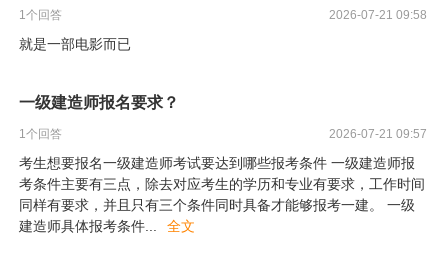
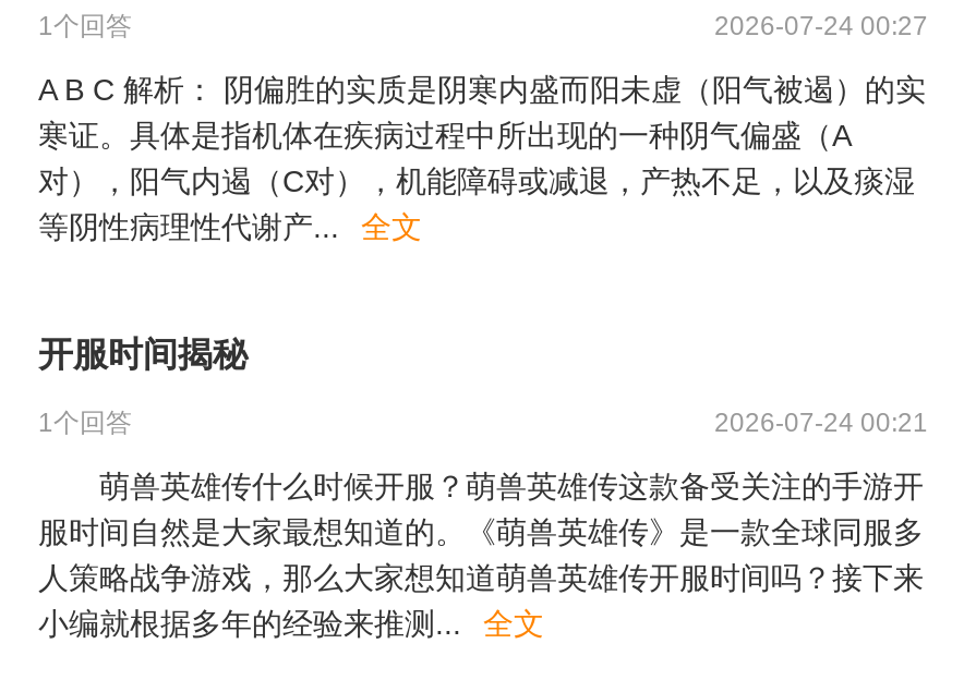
[329,8,427,22] 2026-07-21 09:58 -> [714,11,928,41] 2026-07-24 00:27
[19,36,135,52] 就是一部电影而已 -> [38,72,926,244] A B C 解析： 阴偏胜的实质是阴寒内盛而阳未虚（阳气被遏）的实 | 寒证。具体是指机体在疾病过程中所出现的一种阴气偏盛（A | 对），阳气内遏（C对），机能障碍或减退，产热不足，以及痰湿 | 等阴性病理性代谢产... | 全文
[19,94,179,111] 一级建造师报名要求？ -> [38,336,248,373] 开服时间揭秘
[329,127,427,141] 2026-07-21 09:57 -> [714,408,928,438] 2026-07-24 00:21
[19,155,425,234] 考生想要报名一级建造师考试要达到哪些报考条件 一级建造师报 | 考条件主要有三点，除去对应考生的学历和专业有要求，工作时间 | 同样有要求，并且只有三个条件同时具备才能够报考一建。 一级 | 建造师具体报考条件... -> [38,469,924,641] 萌兽英雄传什么时候开服？萌兽英雄传这款备受关注的手游开 | 服时间自然是大家最想知道的。《萌兽英雄传》是一款全球同服多 | 人策略战争游戏，那么大家想知道萌兽英雄传开服时间吗？接下来 | 小编就根据多年的经验来推测...

